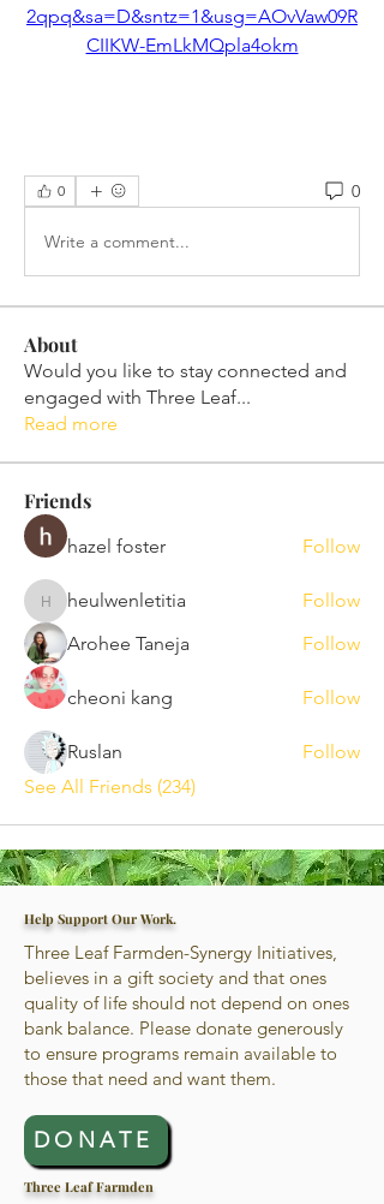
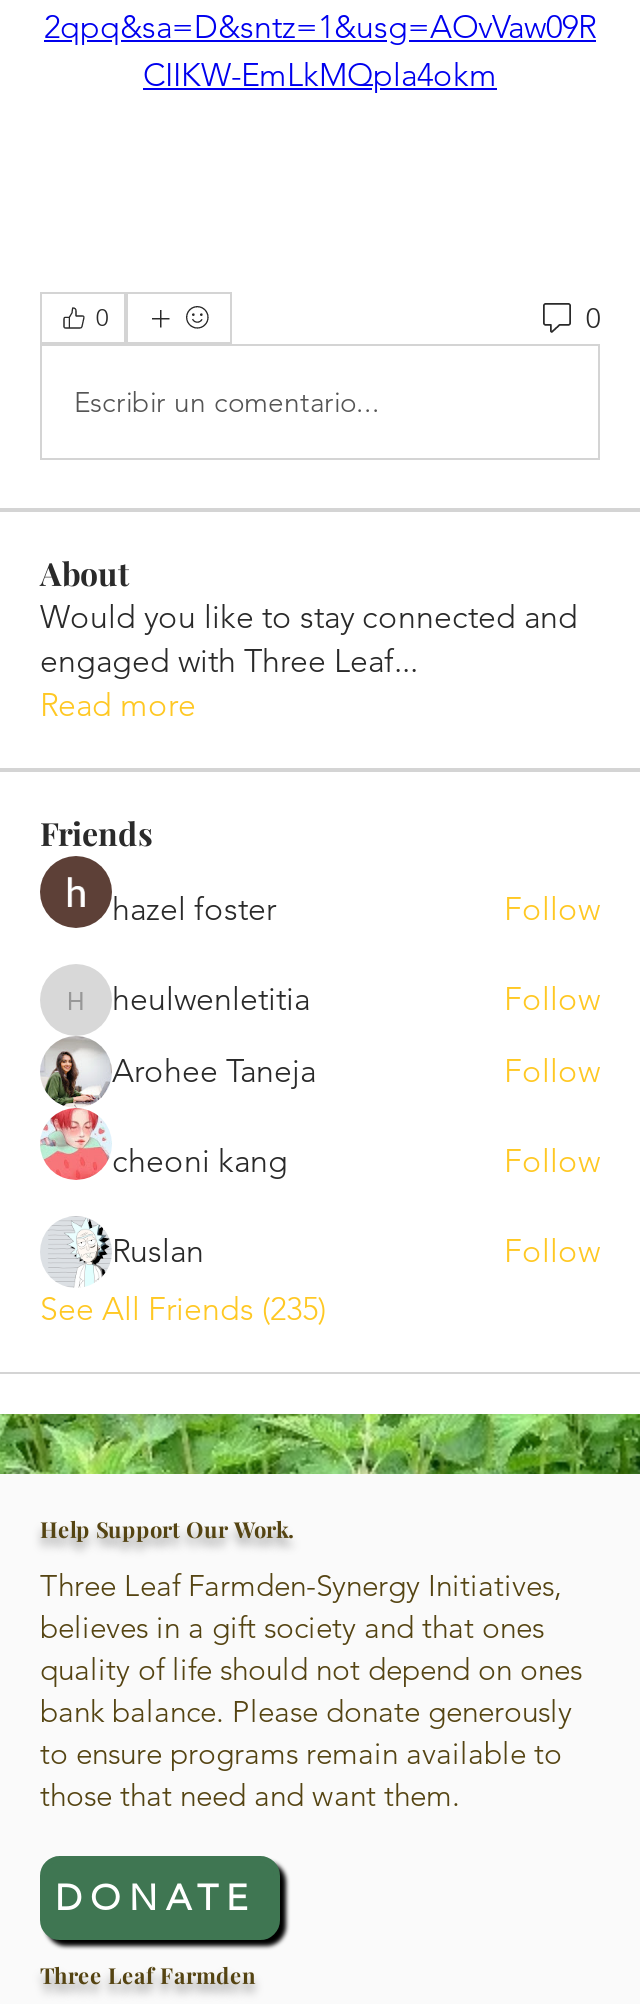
[44,230,190,252] Write a comment... -> [74,383,380,419] Escribir un comentario...
[24,775,196,798] See All Friends (234) -> [40,1290,326,1328] See All Friends (235)

